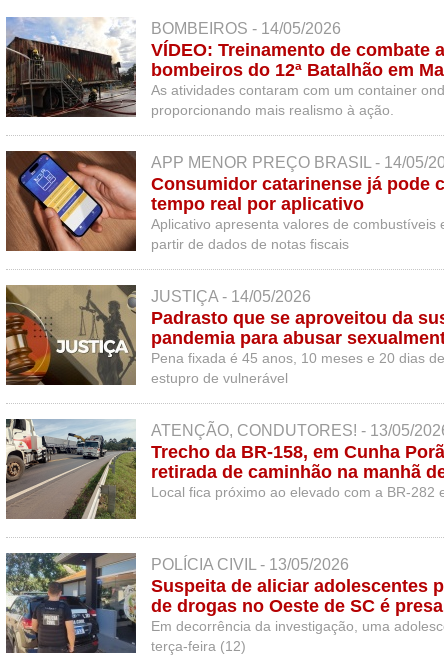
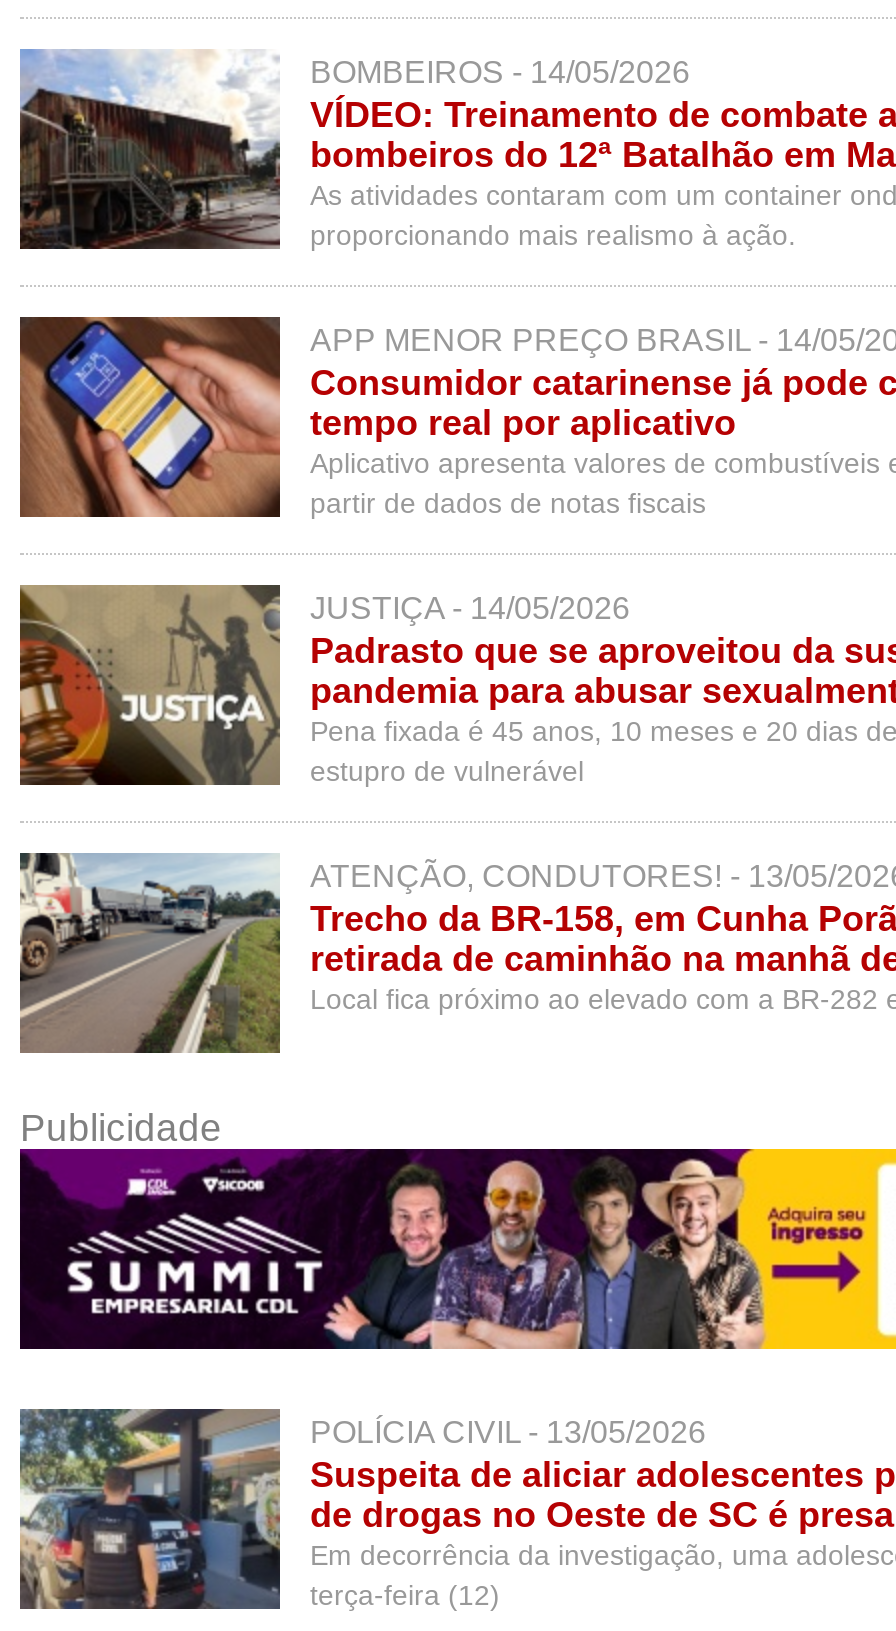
none -> [18,1107,890,1351] [image] | Publicidade

